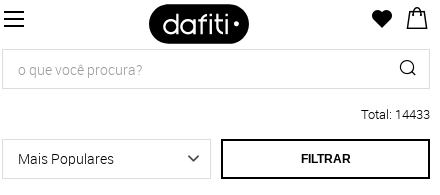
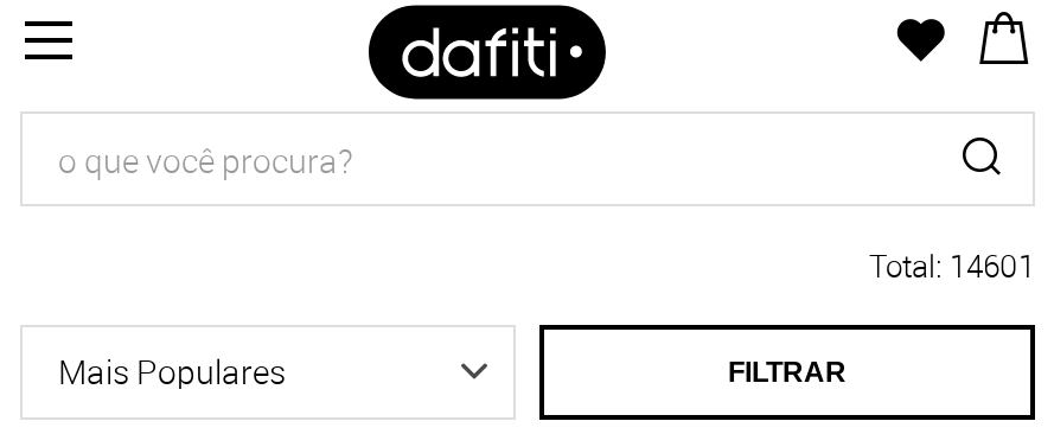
[361,105,430,123] Total: 14433 -> [869,244,1035,287] Total: 14601

